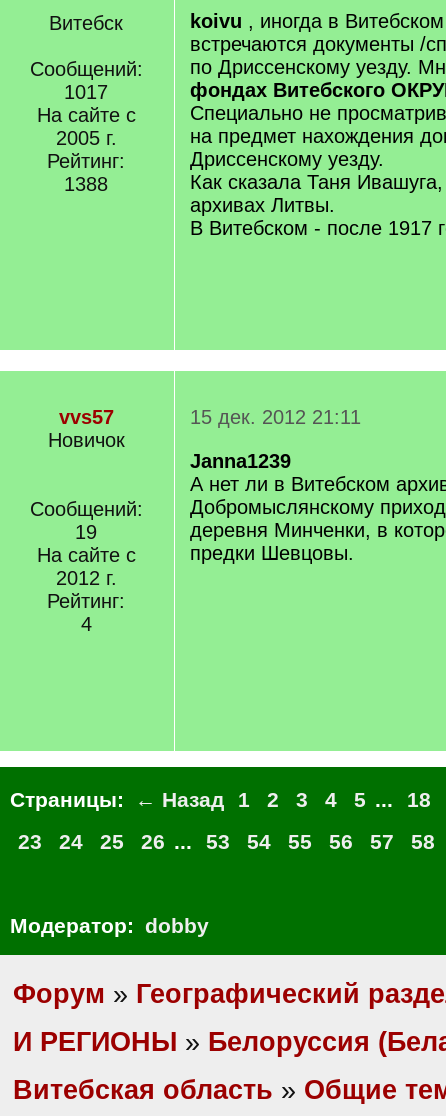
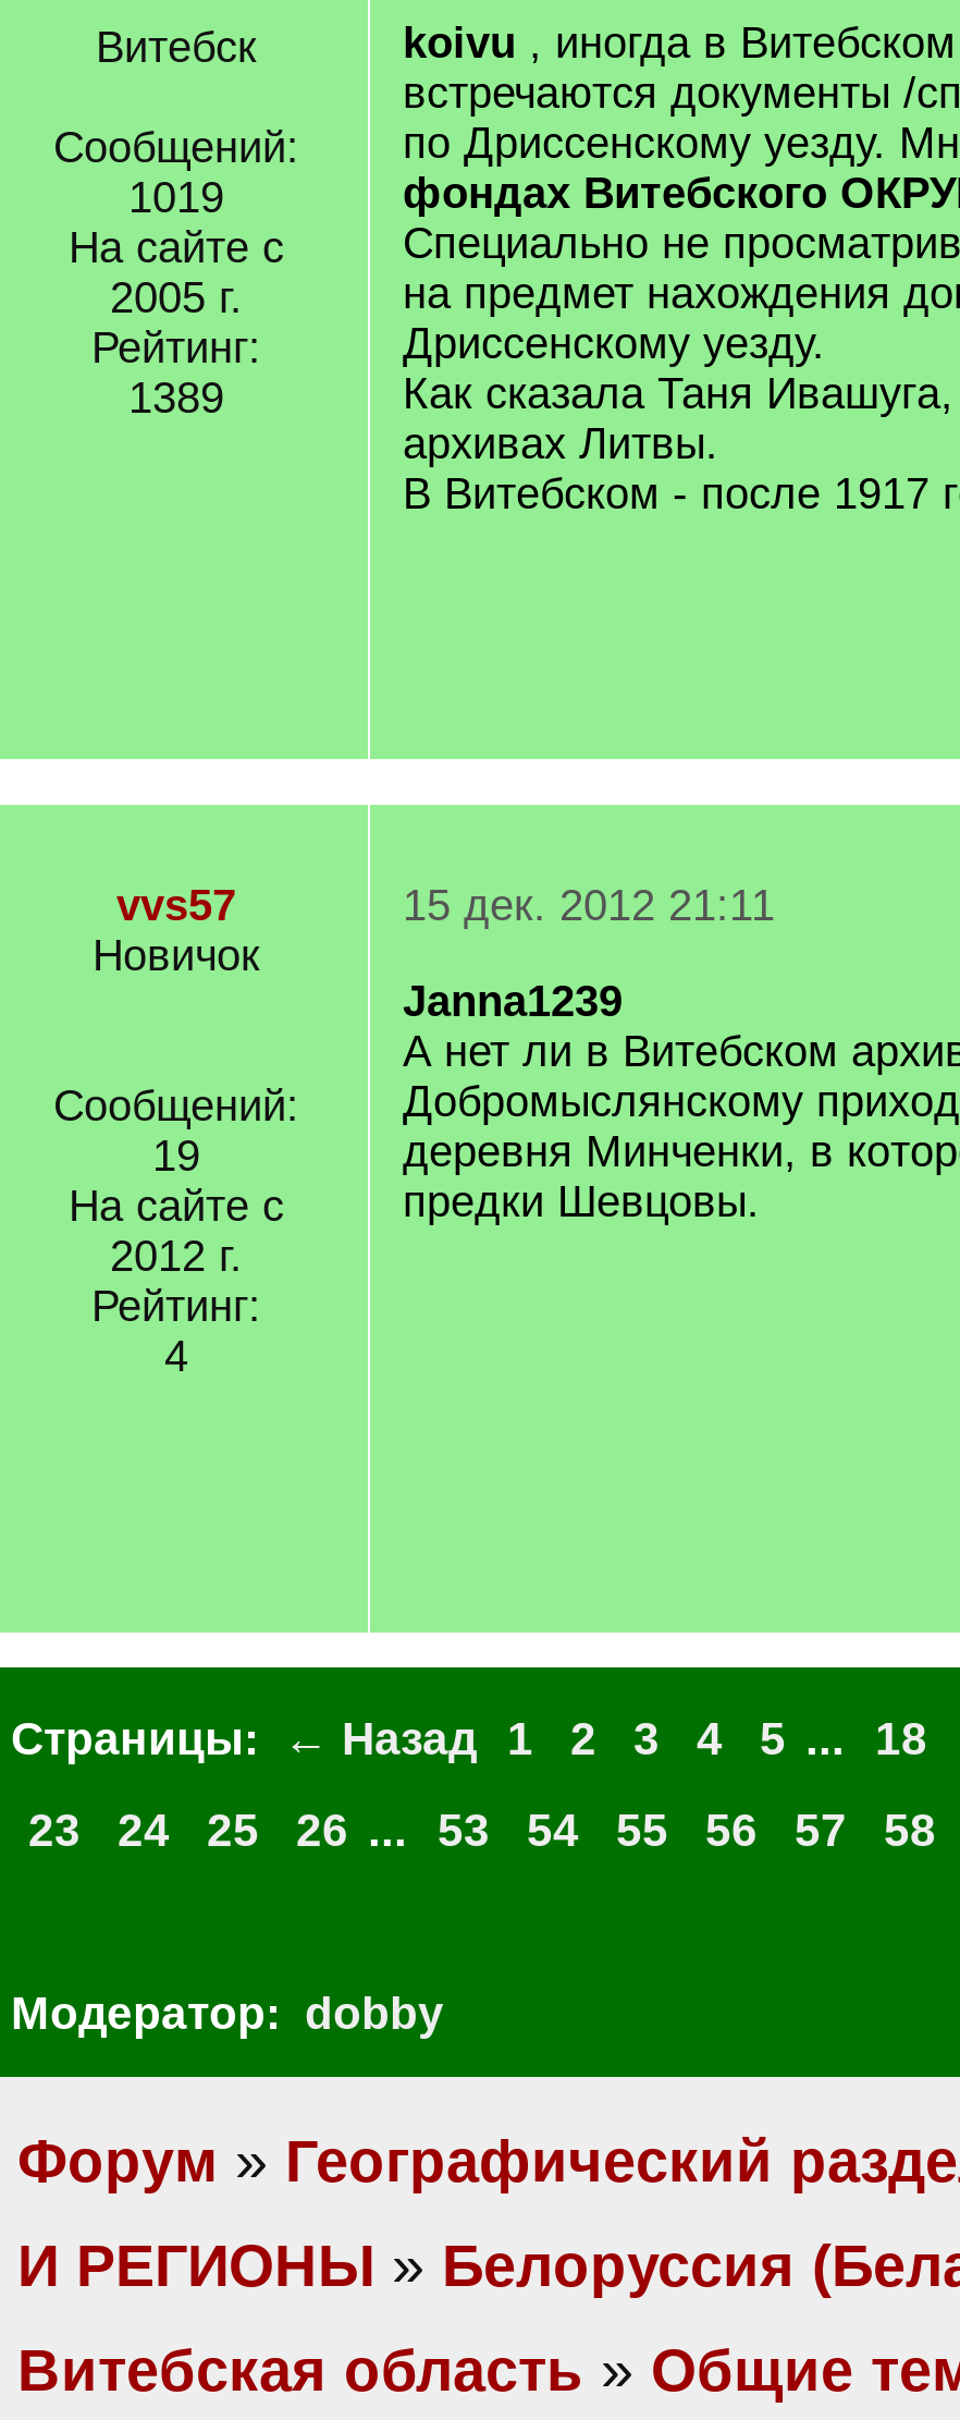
[64,81,108,103] 1017 -> [128,173,224,221] 1019
[64,173,108,195] 1388 -> [128,374,224,421] 1389

